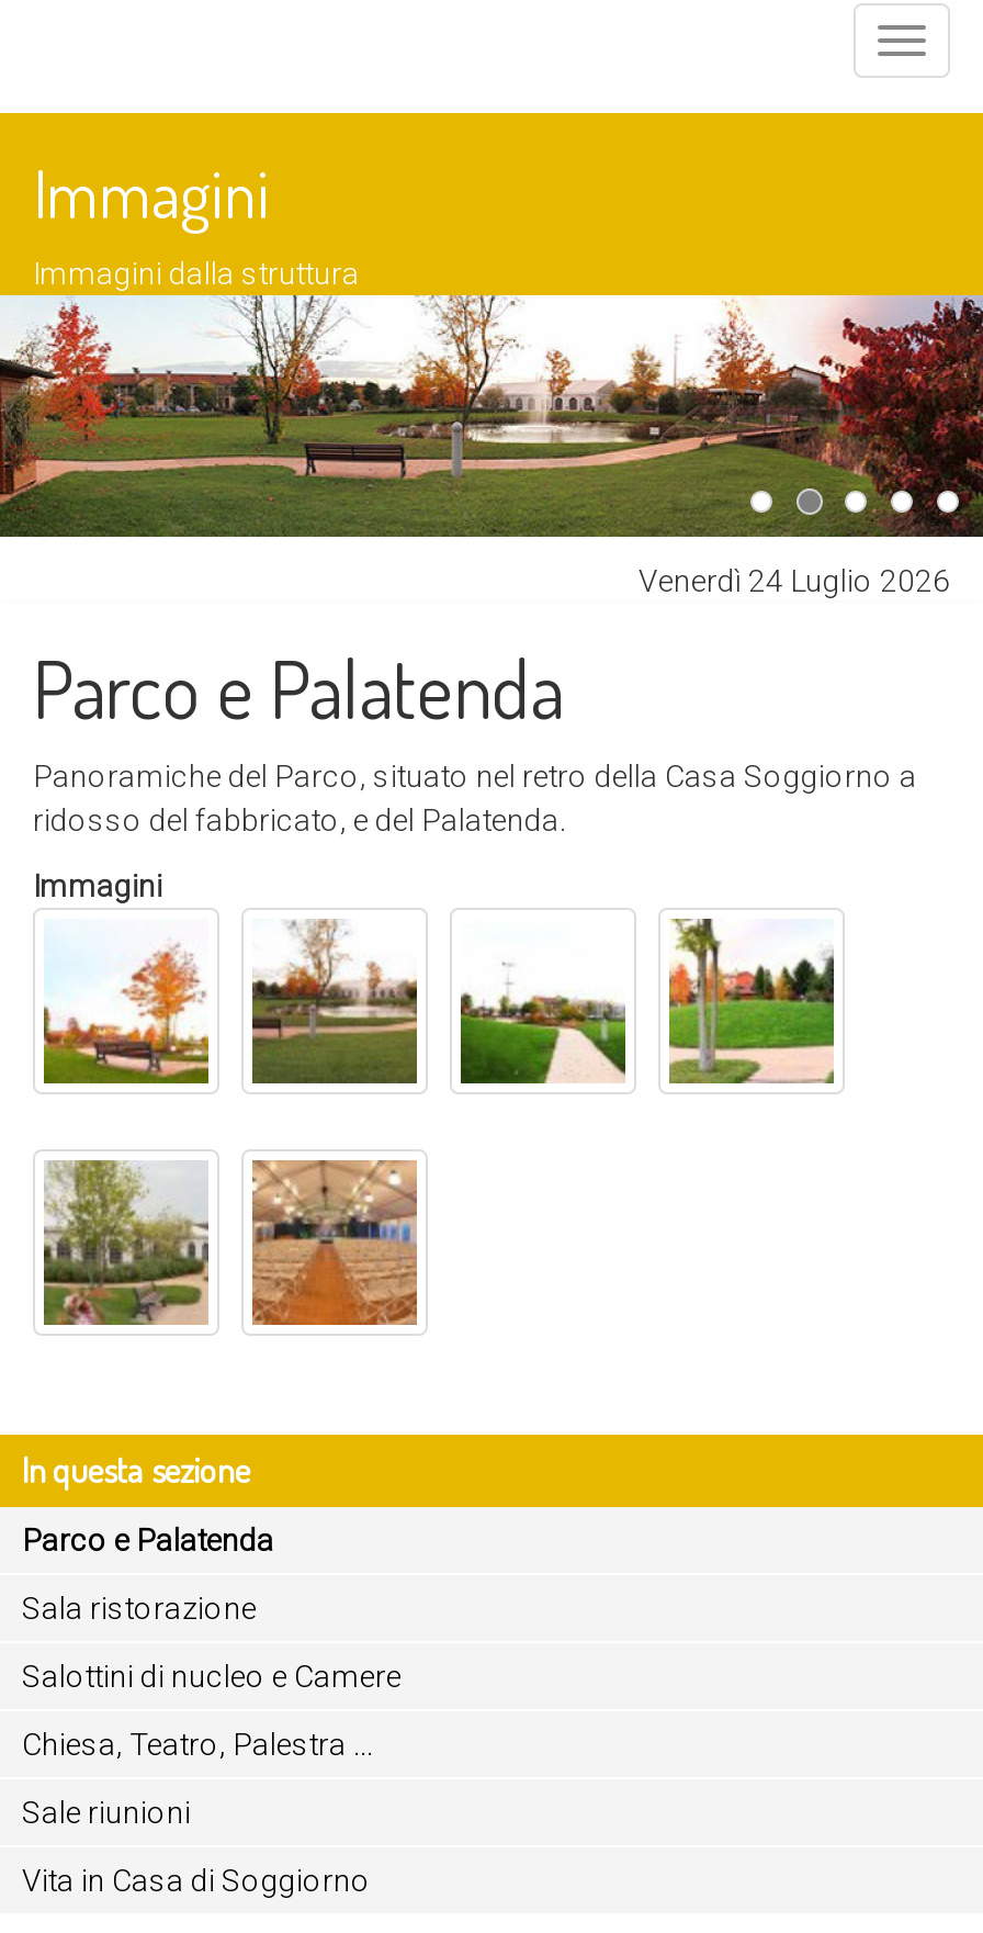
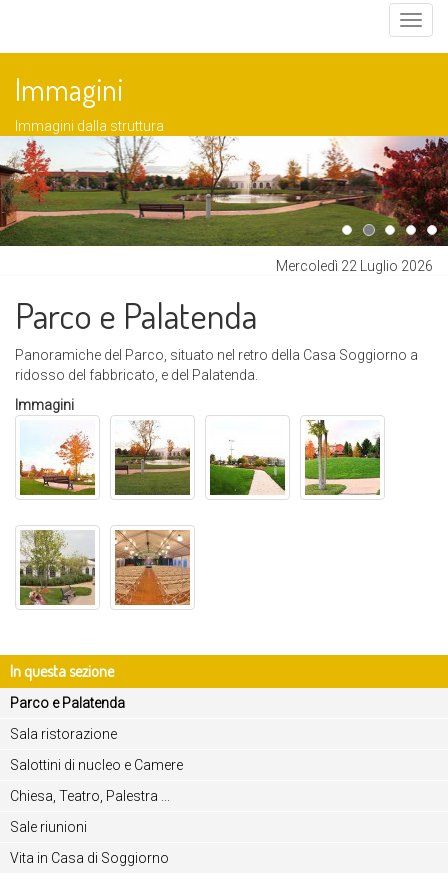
[639,562,950,597] Venerdì 24 Luglio 2026 -> [276,257,433,273] Mercoledì 22 Luglio 2026

